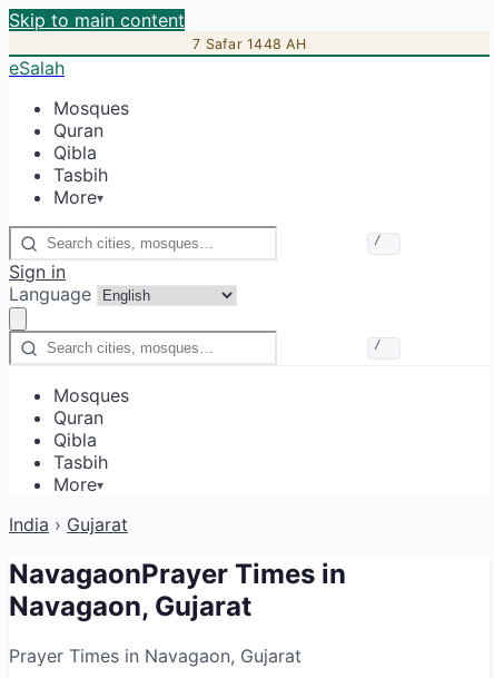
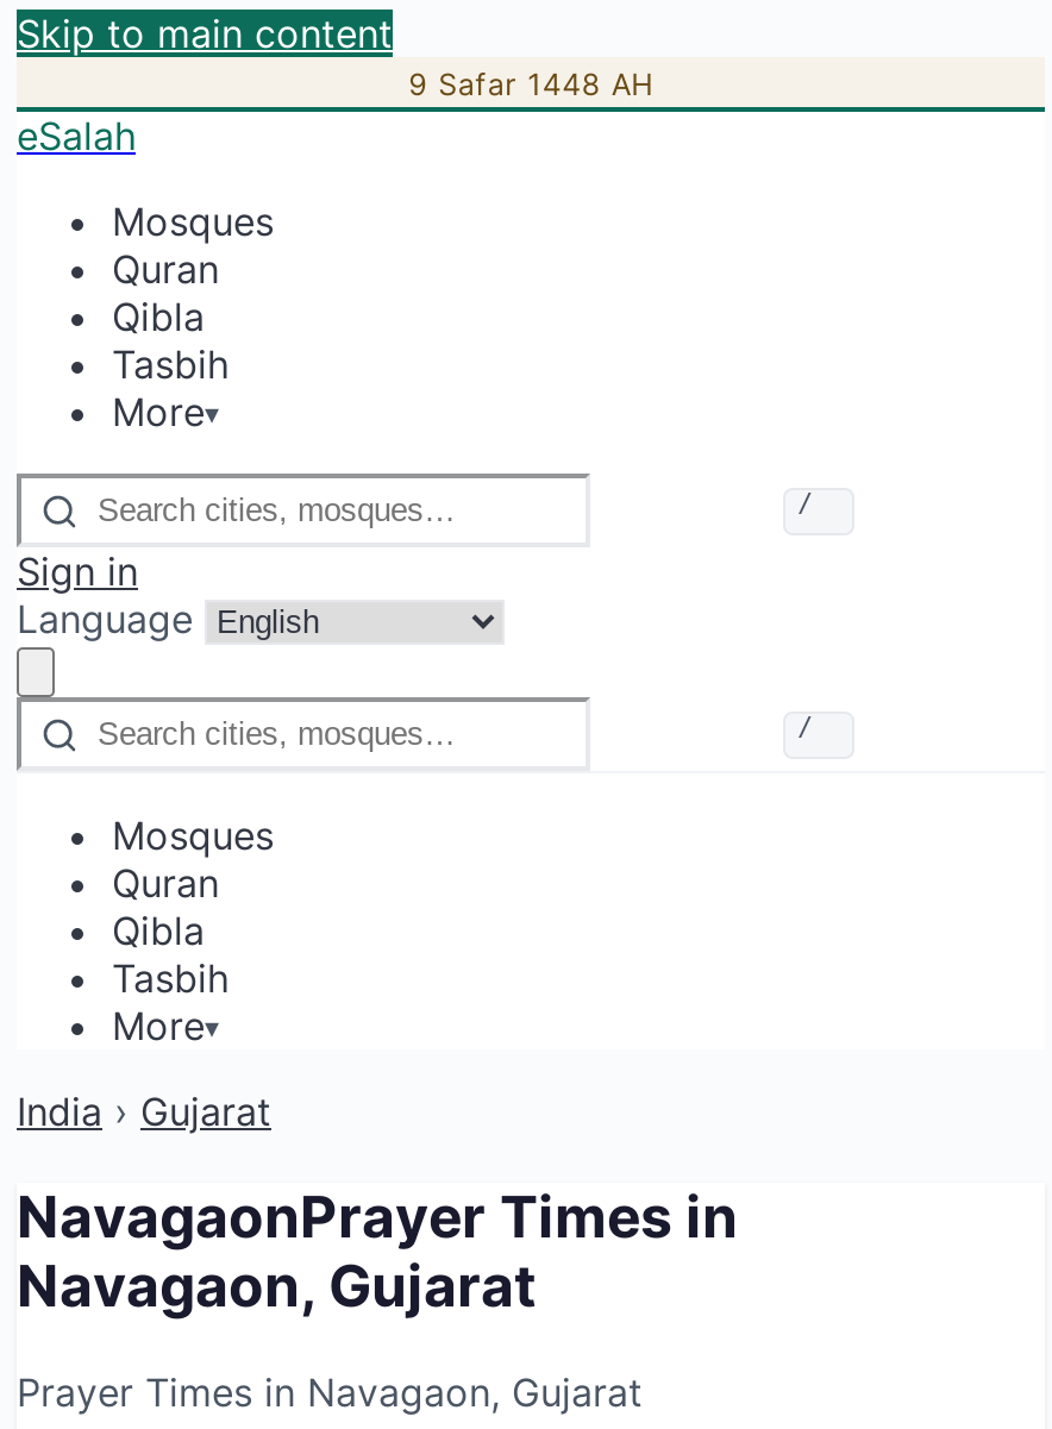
[193,36,306,52] 7 Safar 1448 AH -> [408,67,653,102] 9 Safar 1448 AH

